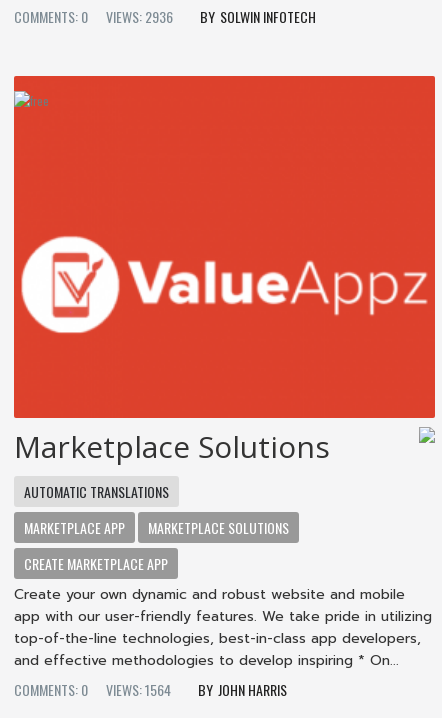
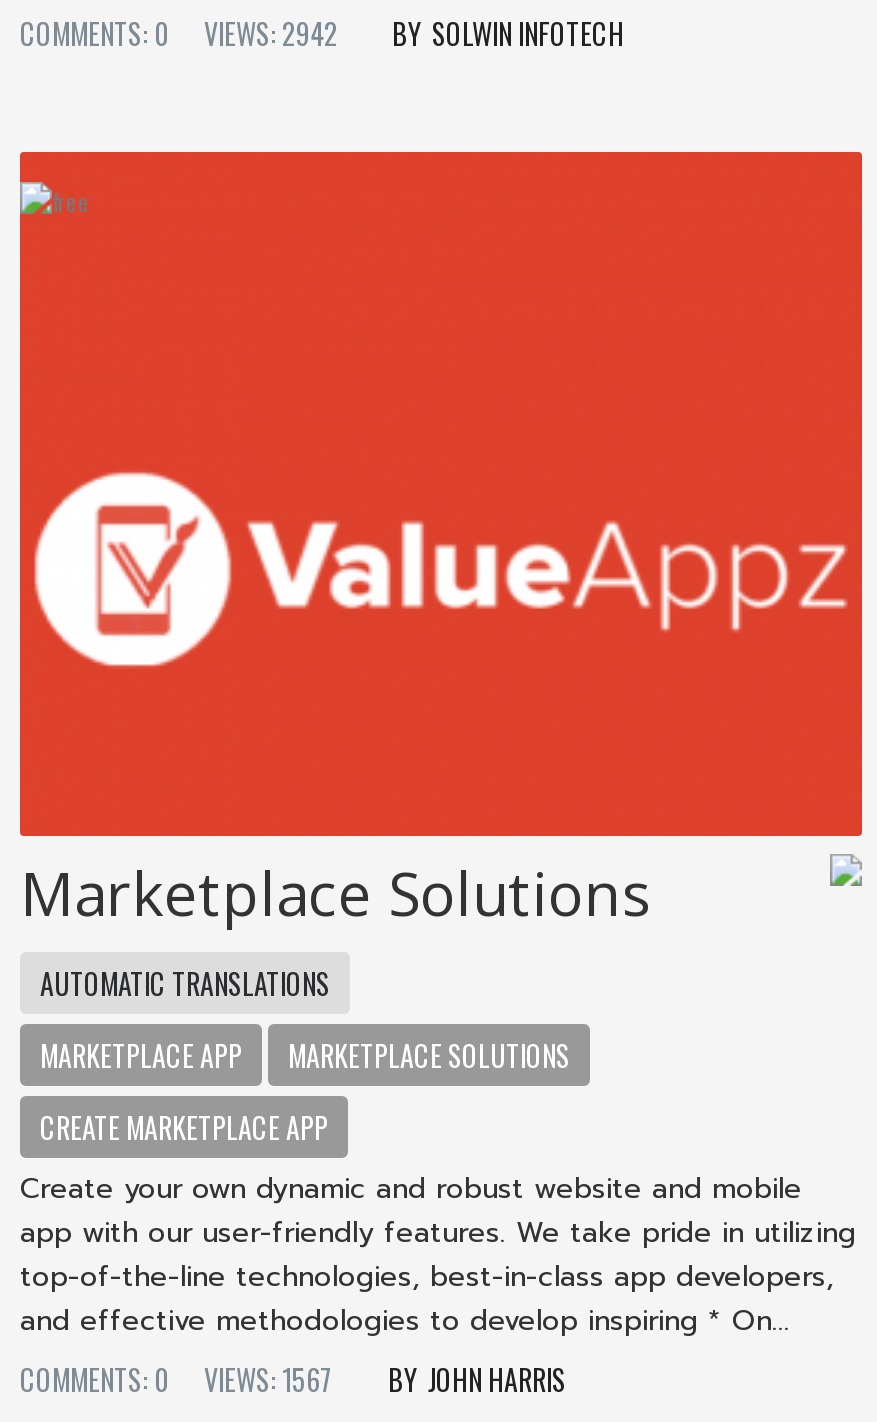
[14,5,173,26] COMMENTS: 0 VIEWS: 2936 -> [20,11,338,53] COMMENTS: 0 VIEWS: 2942
[14,679,171,700] COMMENTS: 0 VIEWS: 1564 -> [20,1359,334,1401] COMMENTS: 0 VIEWS: 1567

